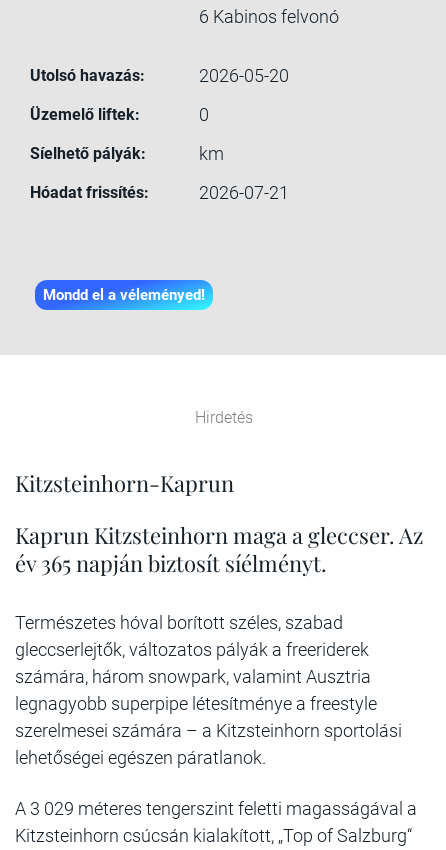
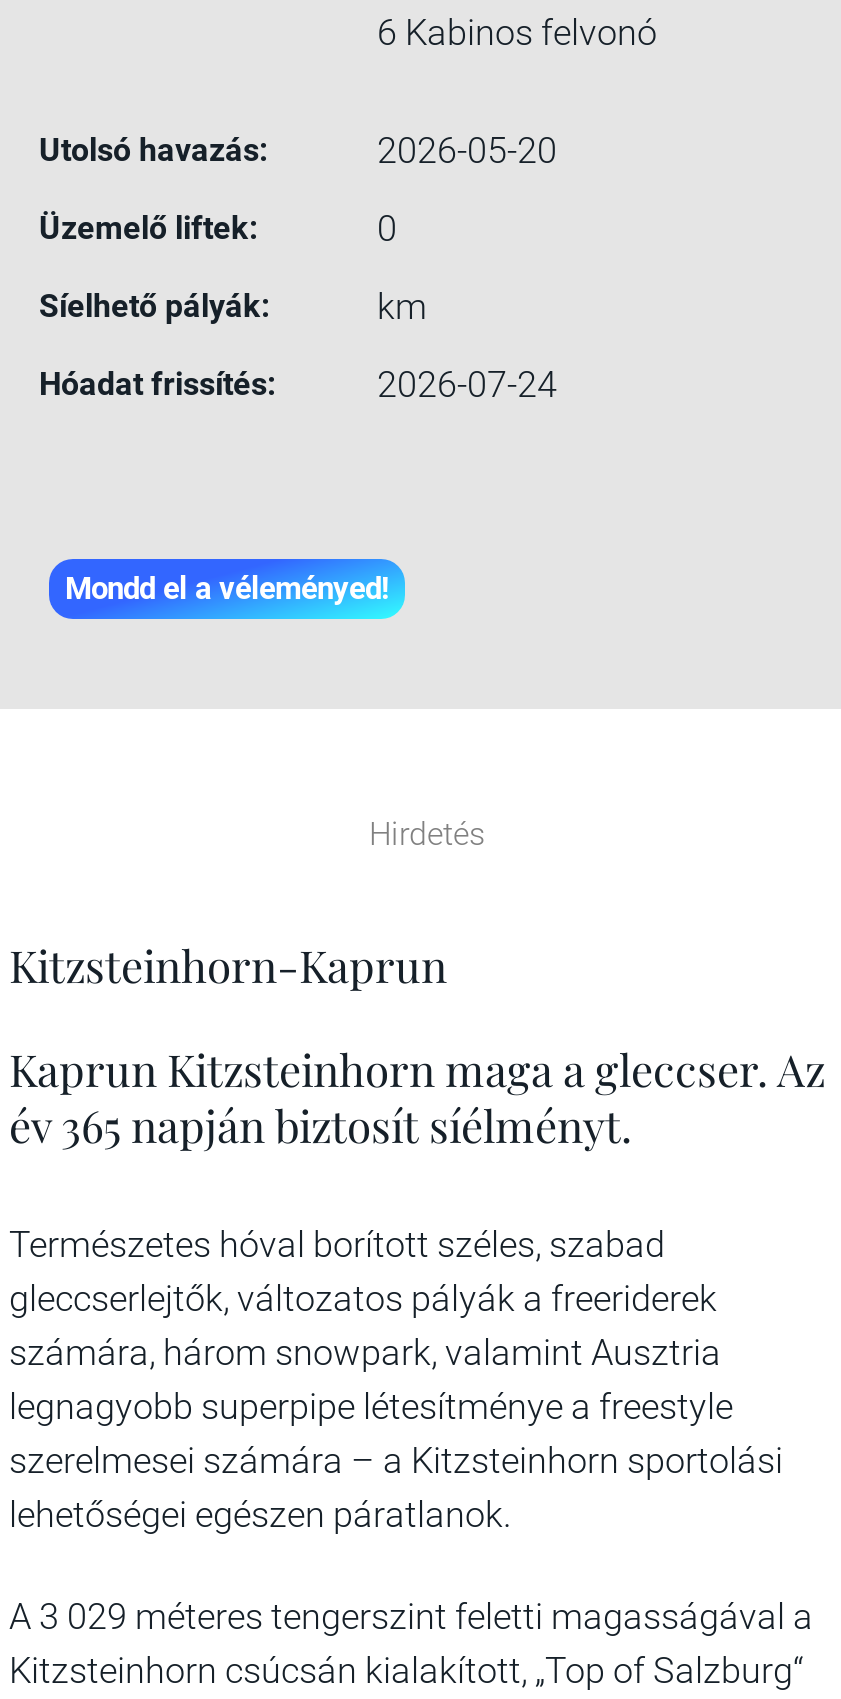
[199,182,289,203] 2026-07-21 -> [377,363,557,405] 2026-07-24

